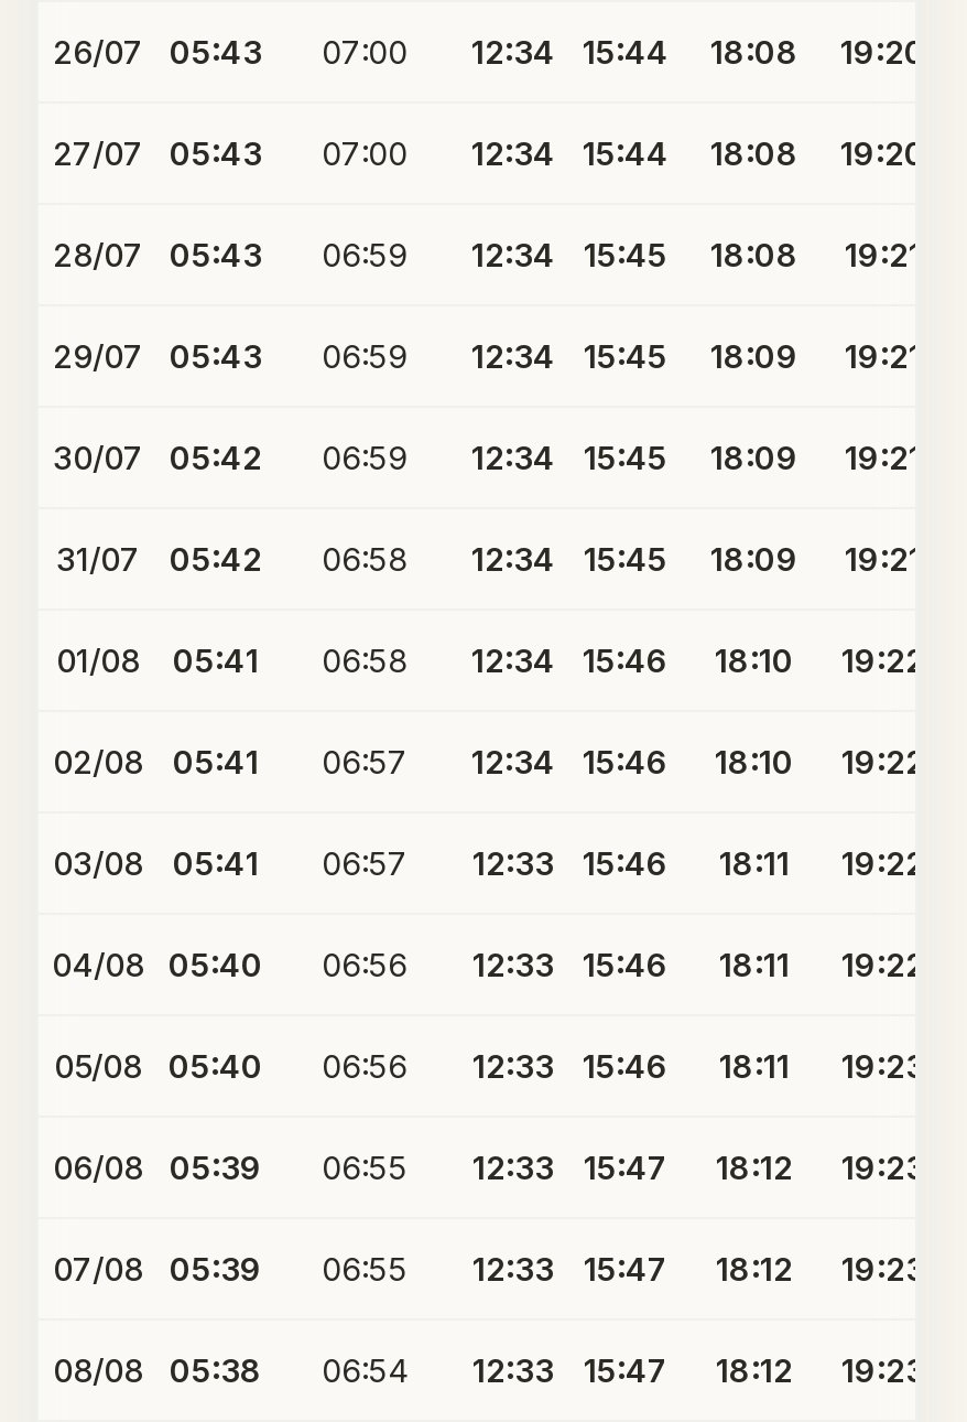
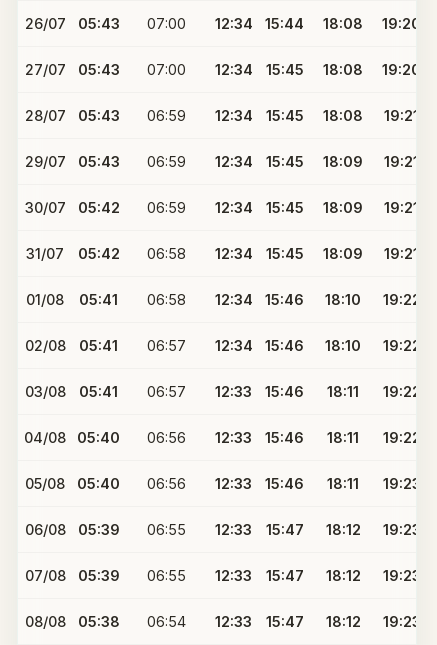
[583,134,669,172] 15:44 -> [265,61,303,78] 15:45

